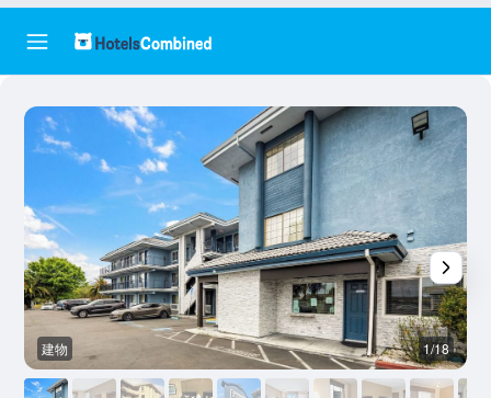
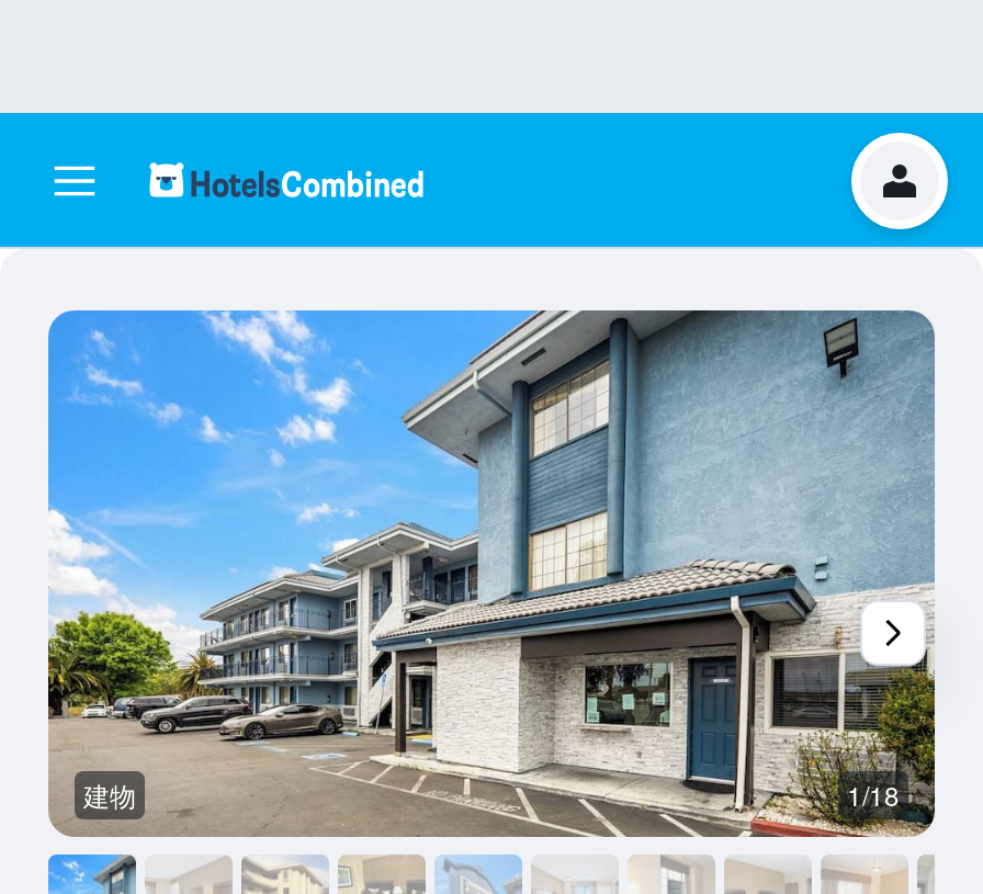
none -> [849,131,950,231] [image]

